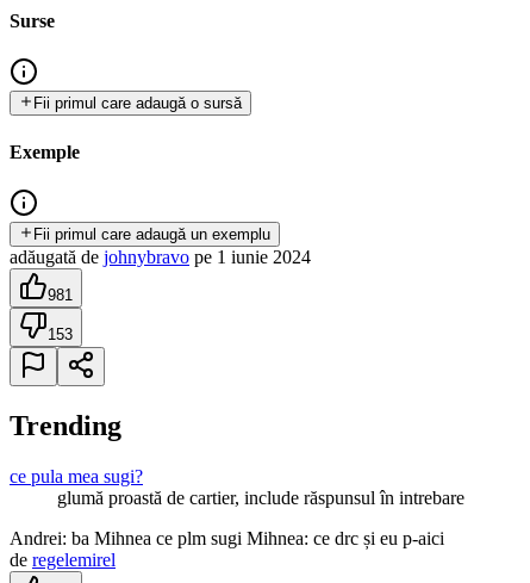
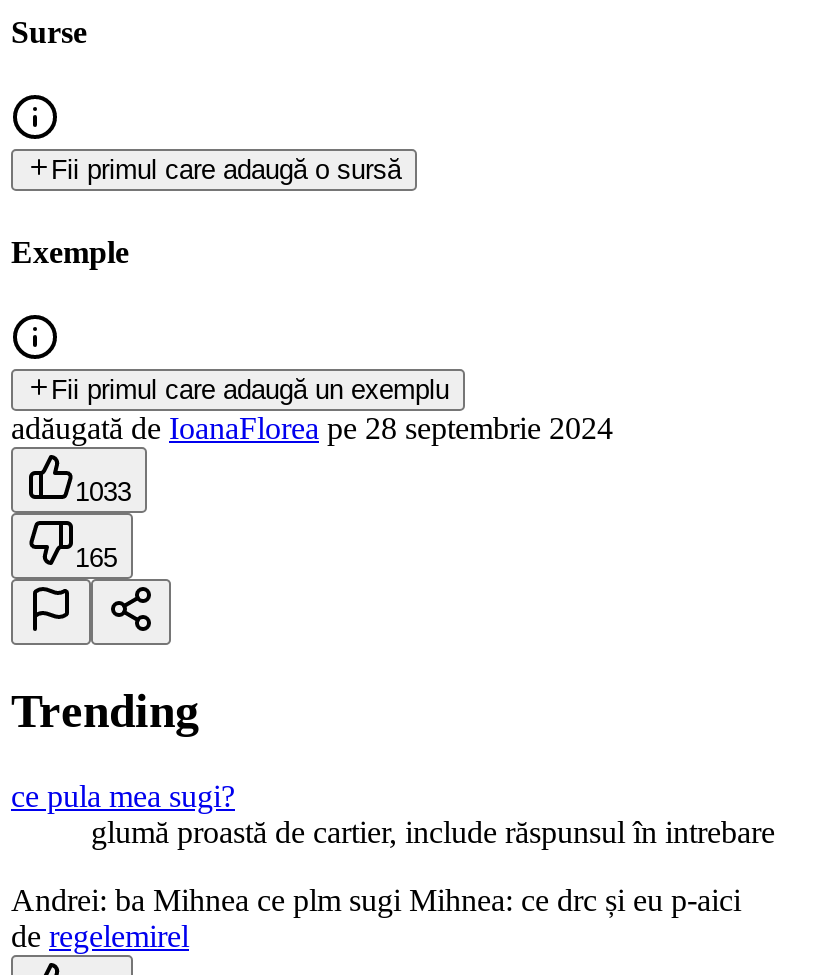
[10,247,311,267] adăugată de johnybravo pe 1 iunie 2024 -> [11,411,613,445] adăugată de IoanaFlorea pe 28 septembrie 2024
[48,286,73,304] 981 -> [75,477,131,507] 1033
[48,325,73,343] 153 -> [75,543,117,573] 165

